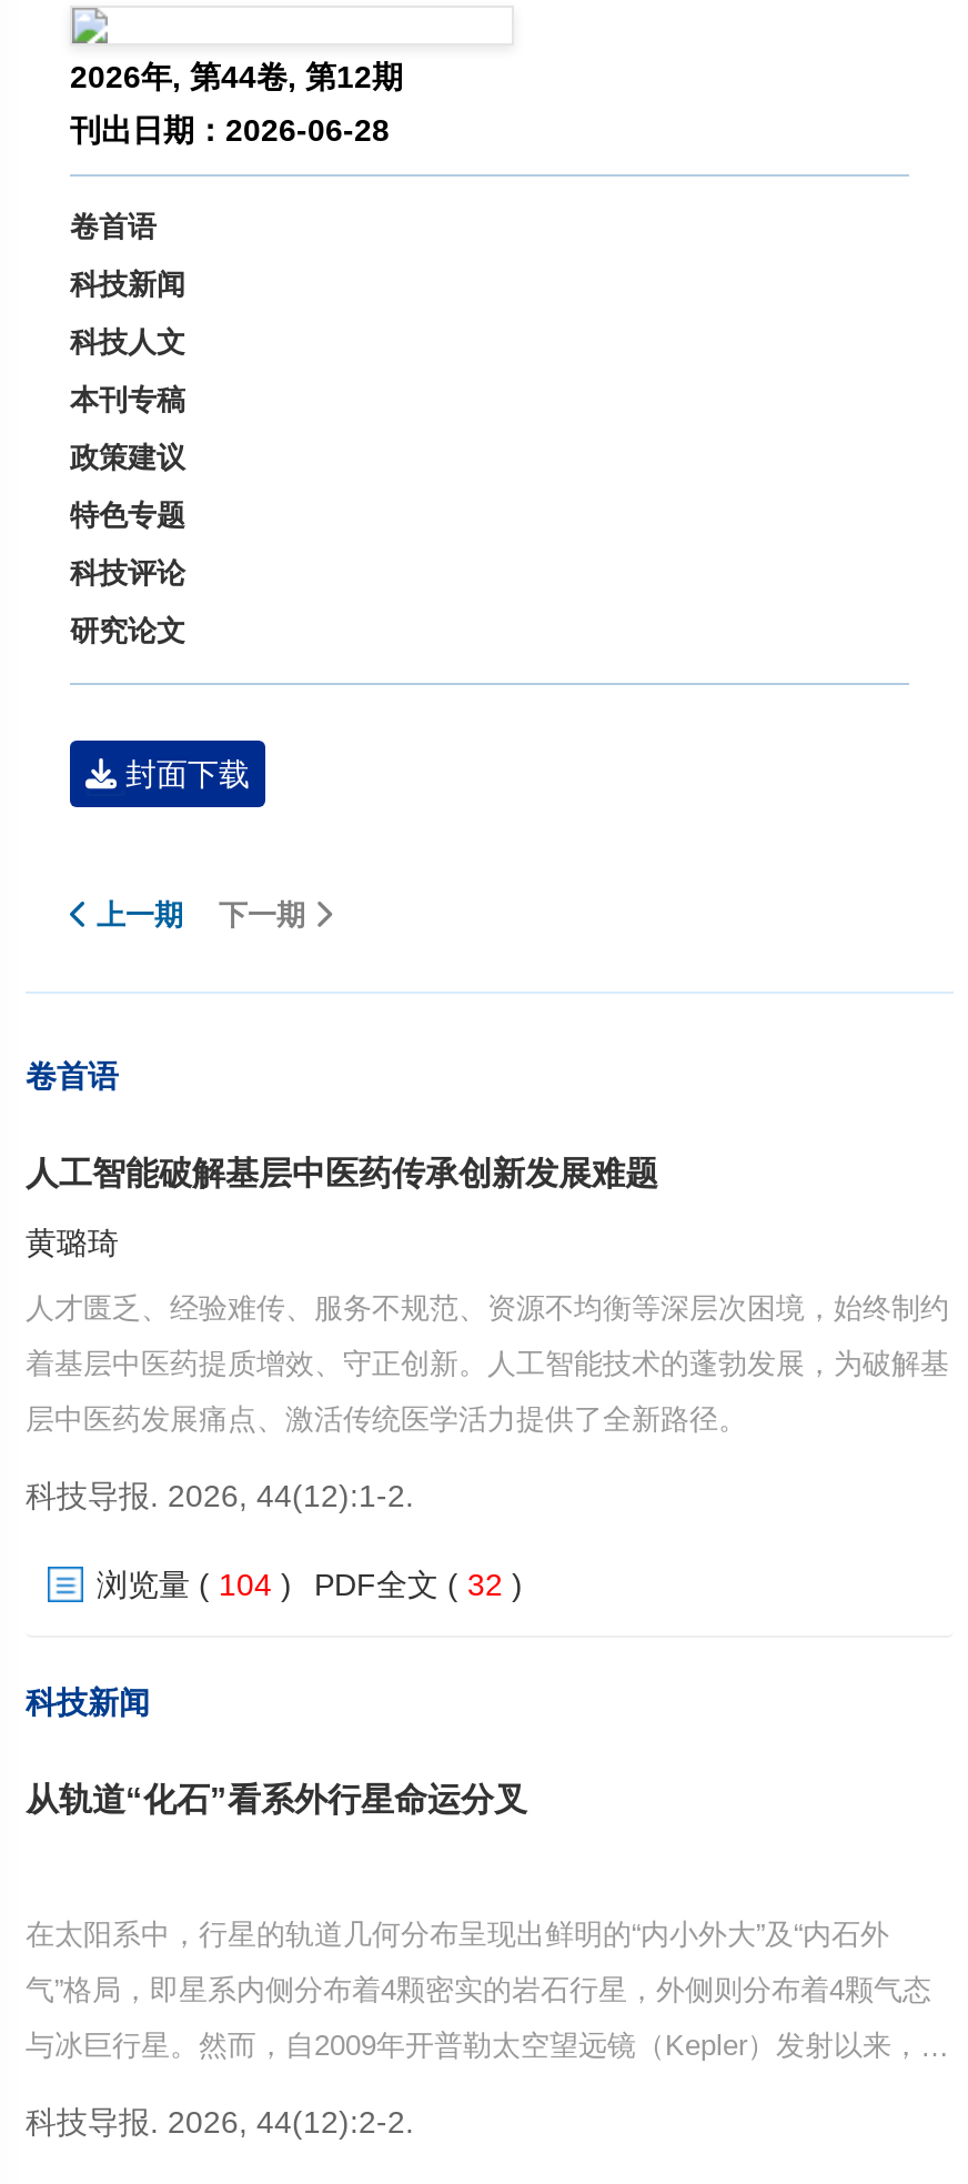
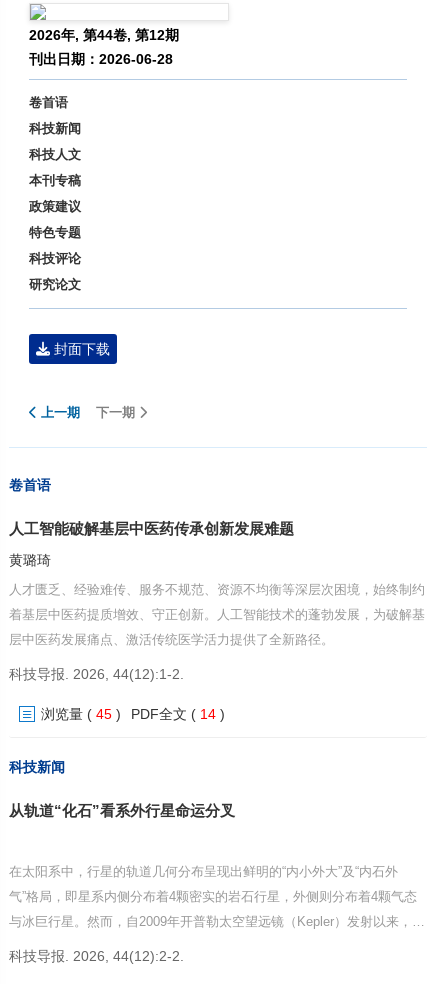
[97,1568,292,1603] 浏览量( 104) -> [41,706,121,722] 浏览量( 45)
[314,1568,523,1603] PDF全文( 32) -> [131,706,225,722] PDF全文( 14)

